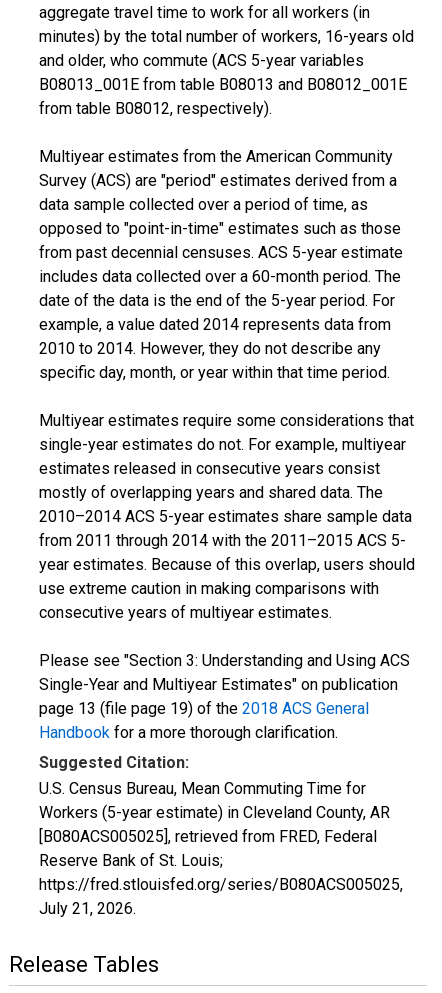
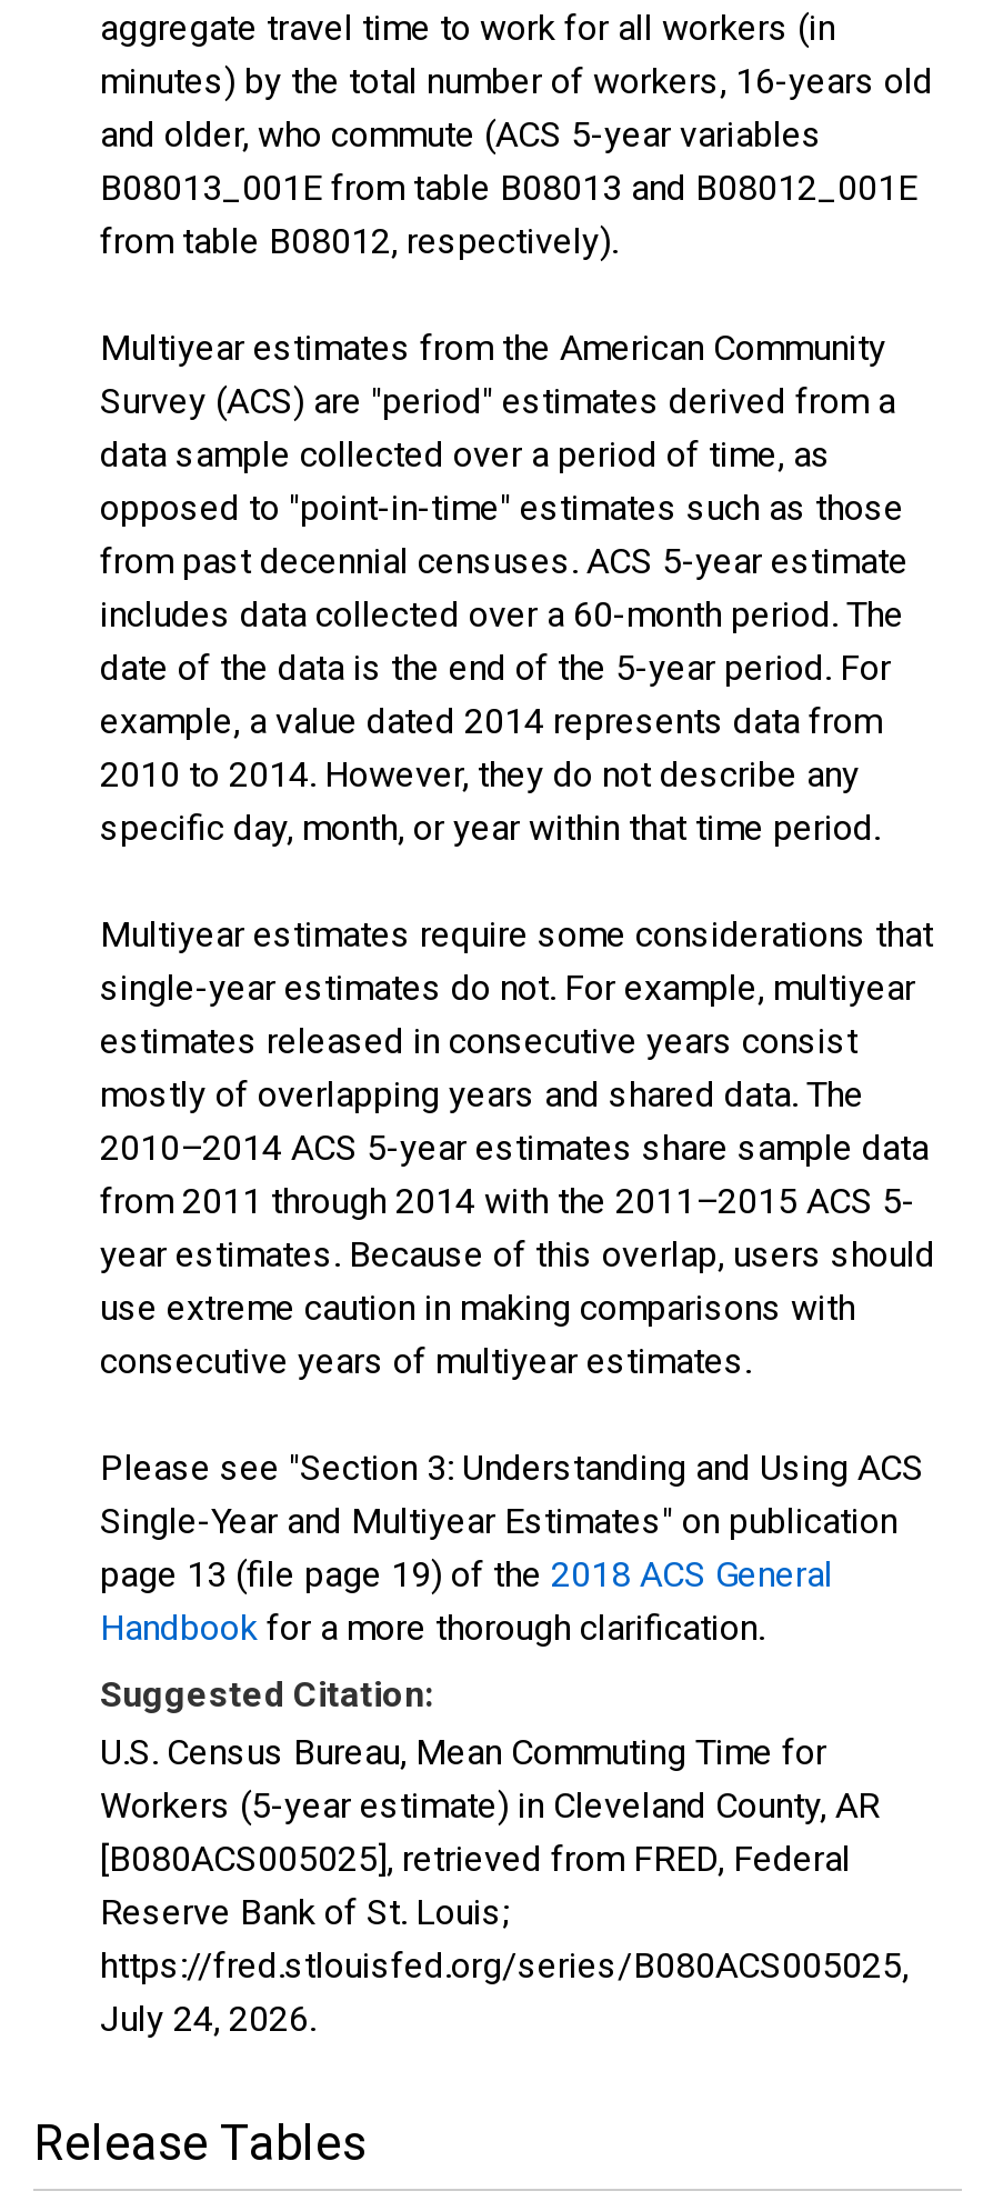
[39,899,136,918] July 21, 2026. -> [100,1998,315,2040] July 24, 2026.

